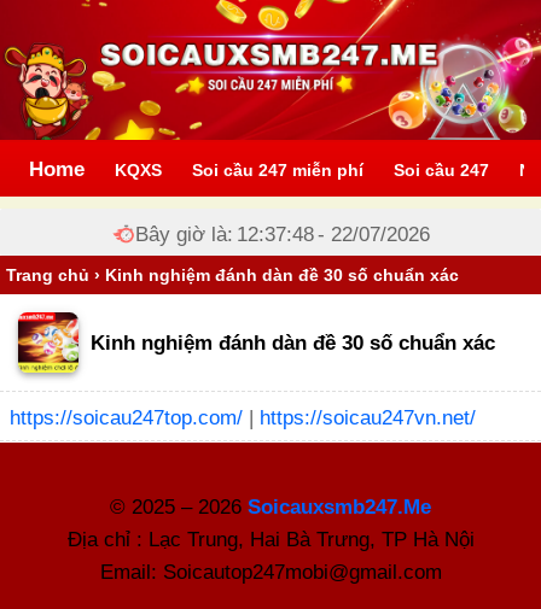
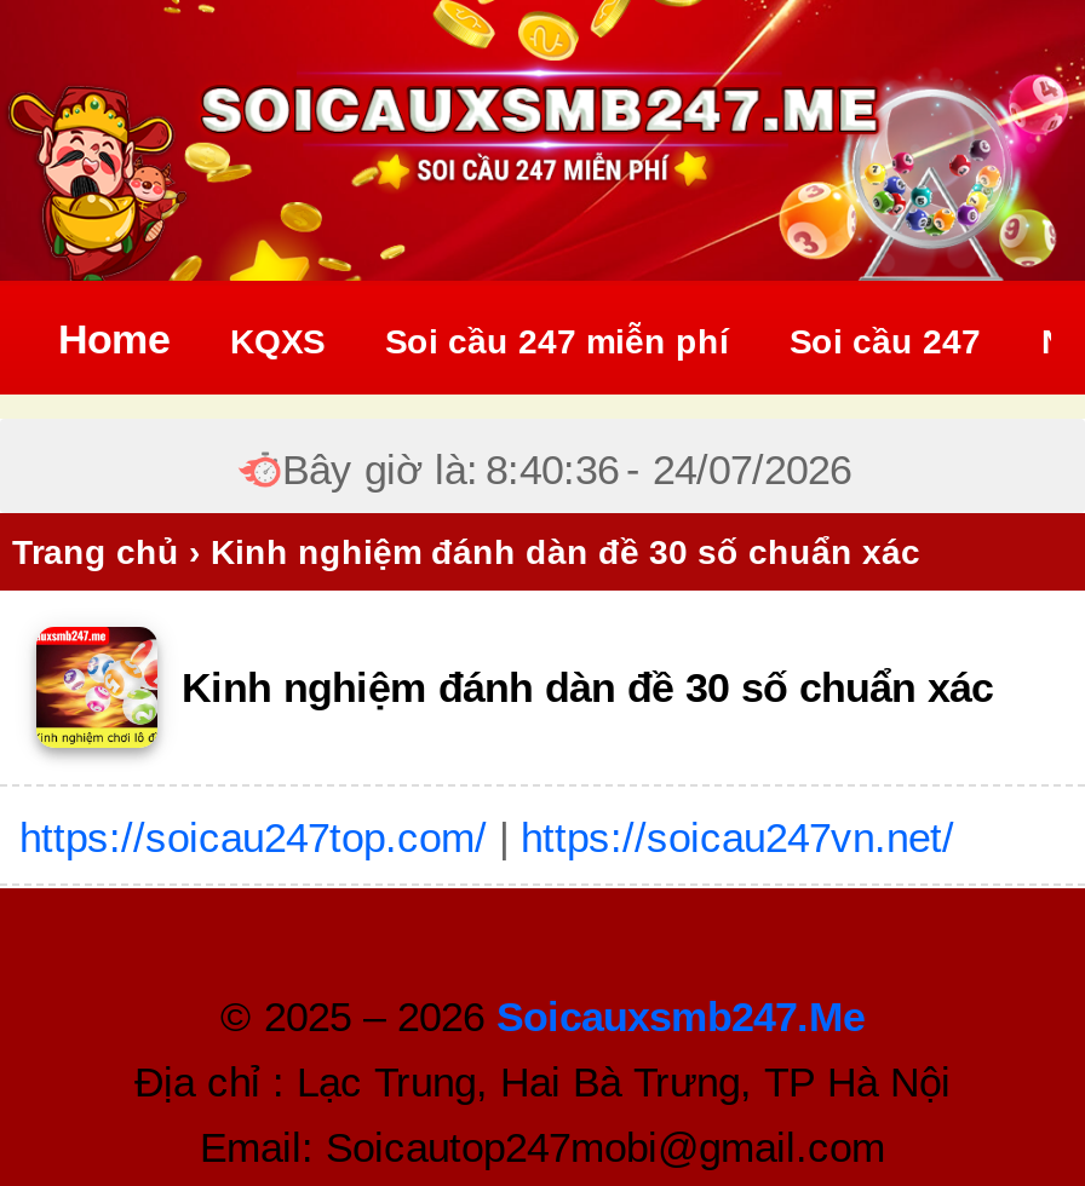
[135,222,430,245] Bây giờ là: 12:37:48 - 22/07/2026 -> [282,447,851,493] Bây giờ là: 8:40:36 - 24/07/2026

